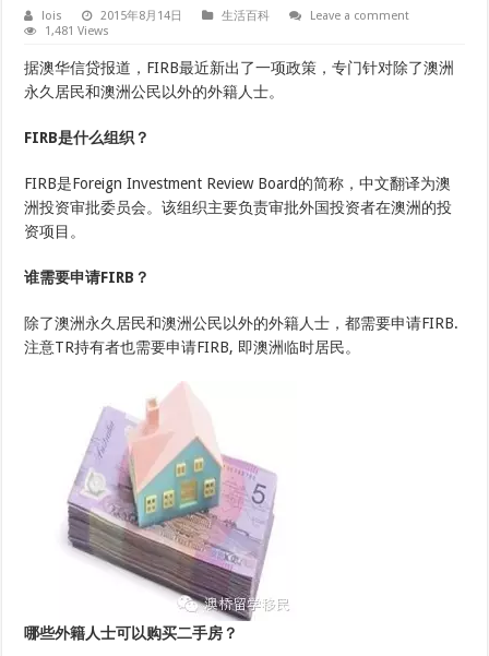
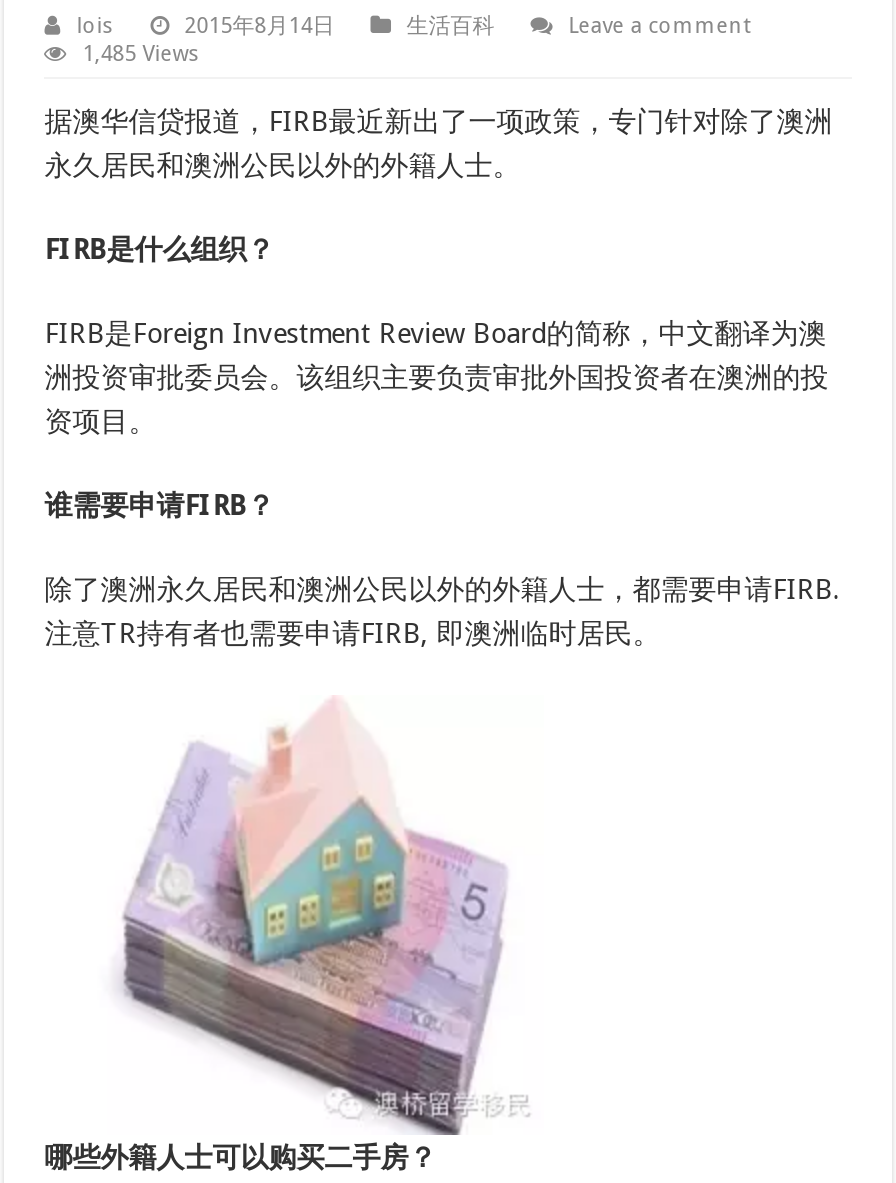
[45,24,109,38] 1,481 Views -> [82,41,200,67] 1,485 Views

